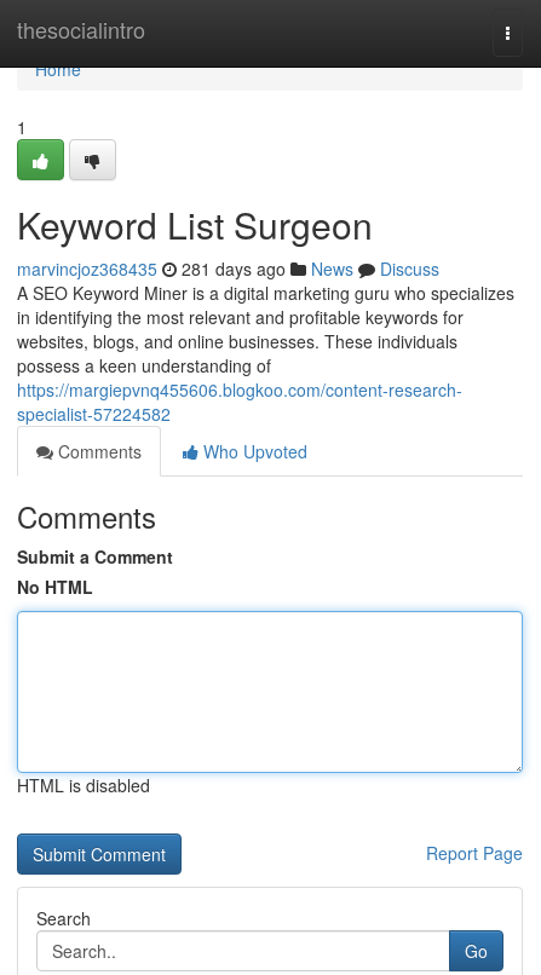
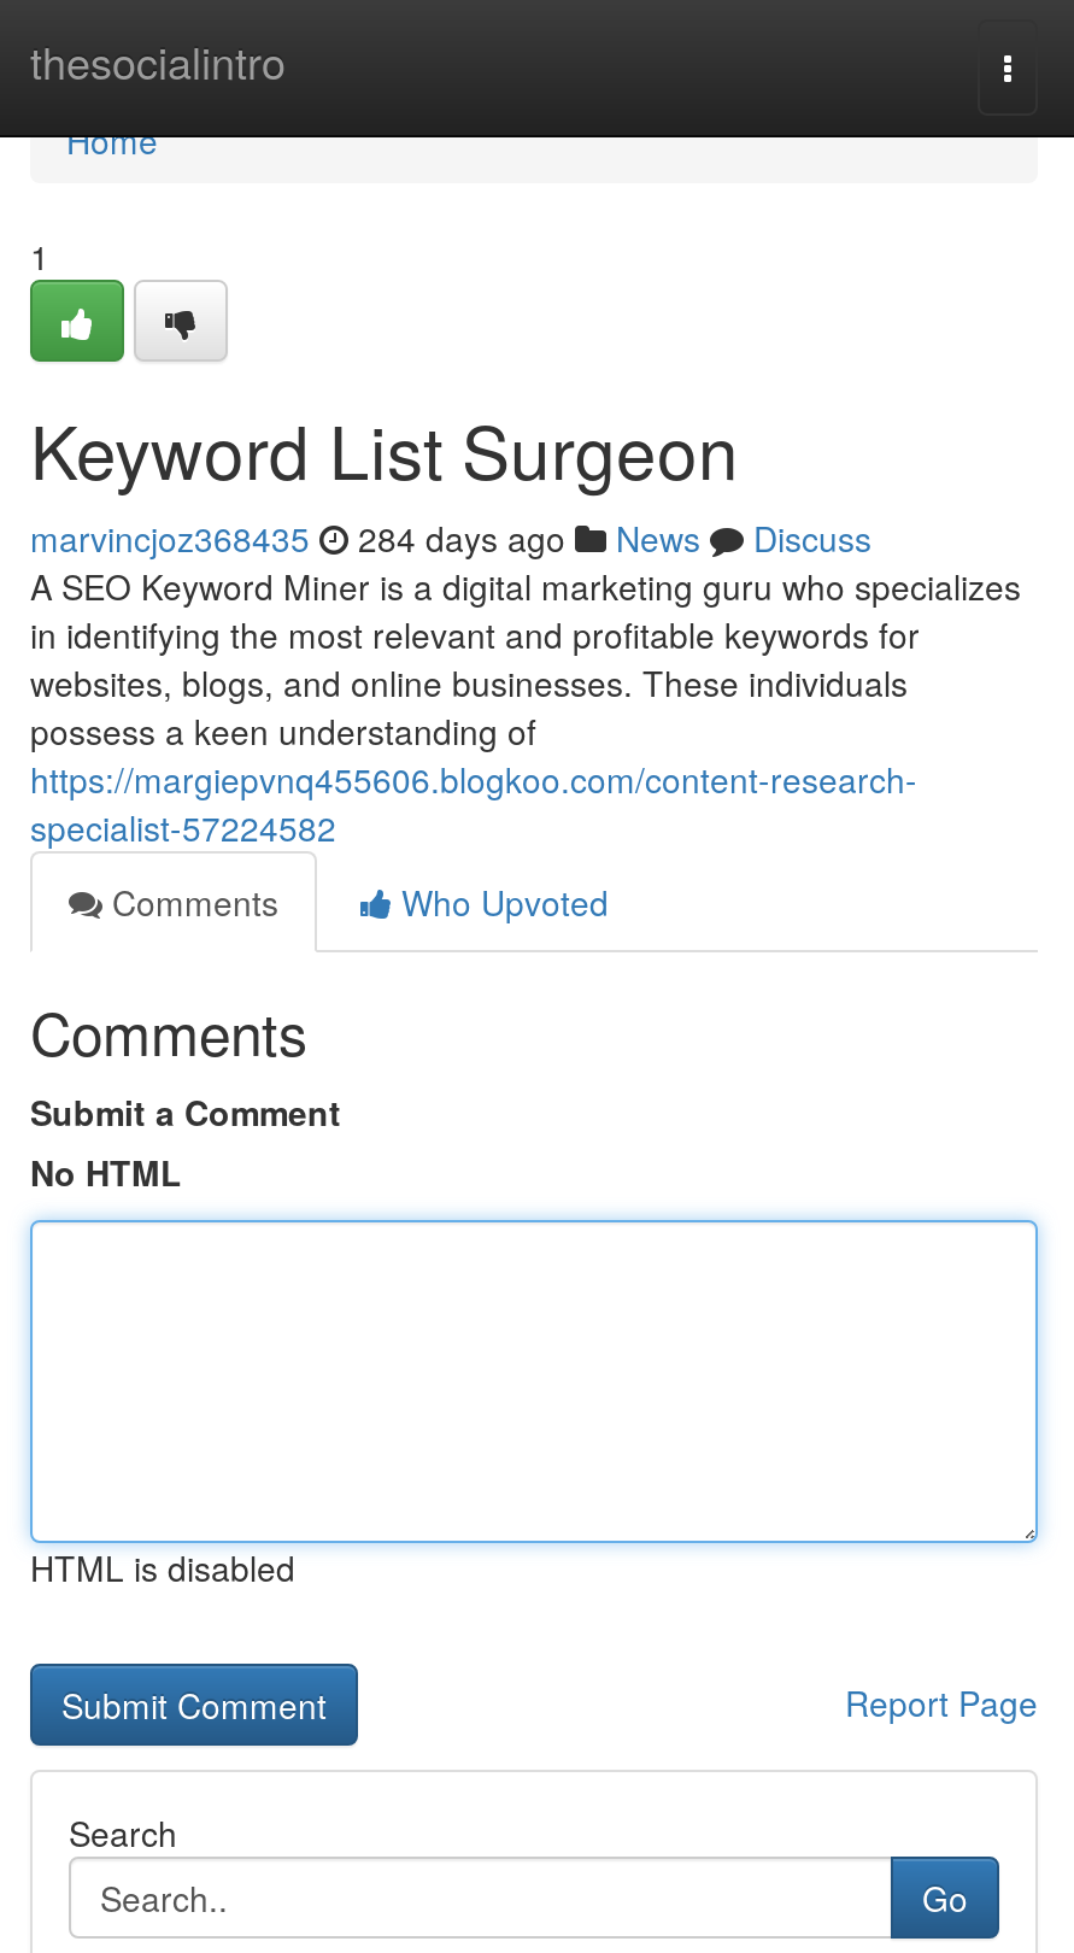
[17,256,439,281] marvincjoz368435 281 days ago News Discuss -> [30,514,871,562] marvincjoz368435 284 days ago News Discuss

